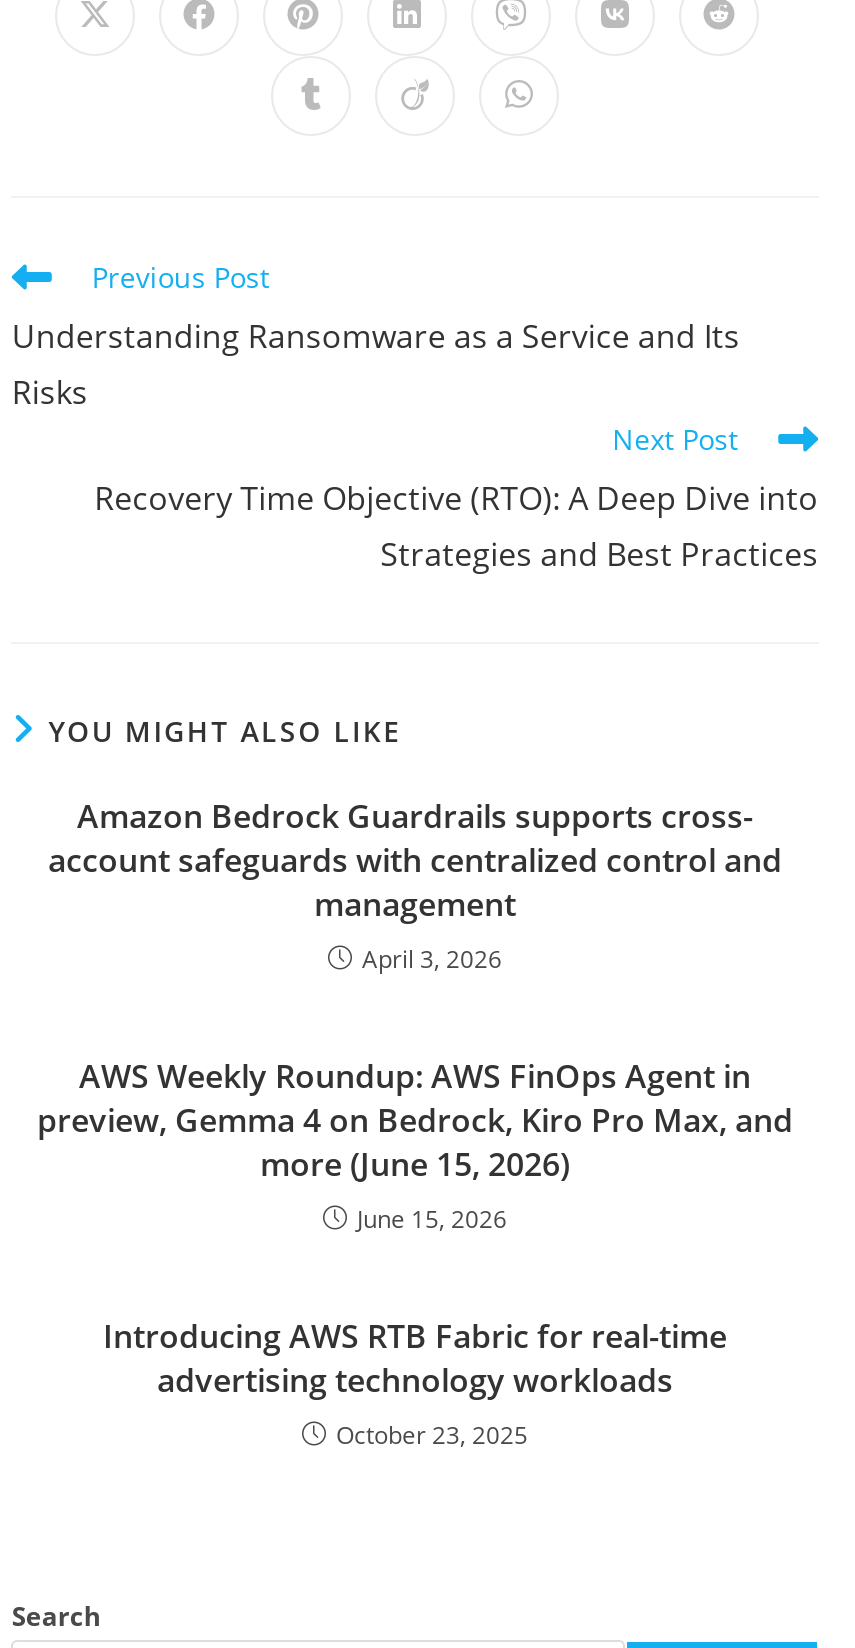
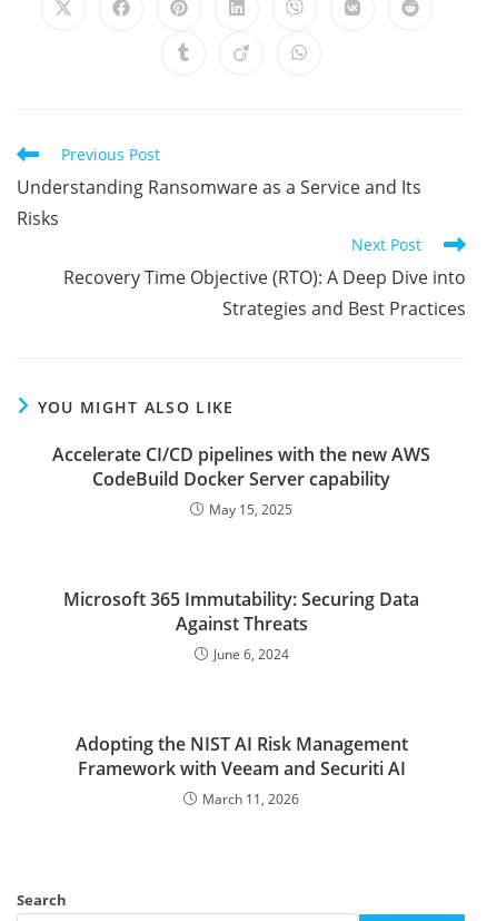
[48,794,782,976] Amazon Bedrock Guardrails supports cross- | account safeguards with centralized control and | management | April 3, 2026 -> [52,442,430,519] Accelerate CI/CD pipelines with the new AWS | CodeBuild Docker Server capability | May 15, 2025
[37,1054,793,1236] AWS Weekly Roundup: AWS FinOps Agent in | preview, Gemma 4 on Bedrock, Kiro Pro Max, and | more (June 15, 2026) | June 15, 2026 -> [63,587,419,664] Microsoft 365 Immutability: Securing Data | Against Threats | June 6, 2024
[103,1314,727,1452] Introducing AWS RTB Fabric for real-time | advertising technology workloads | October 23, 2025 -> [75,732,408,809] Adopting the NIST AI Risk Management | Framework with Veeam and Securiti AI | March 11, 2026

